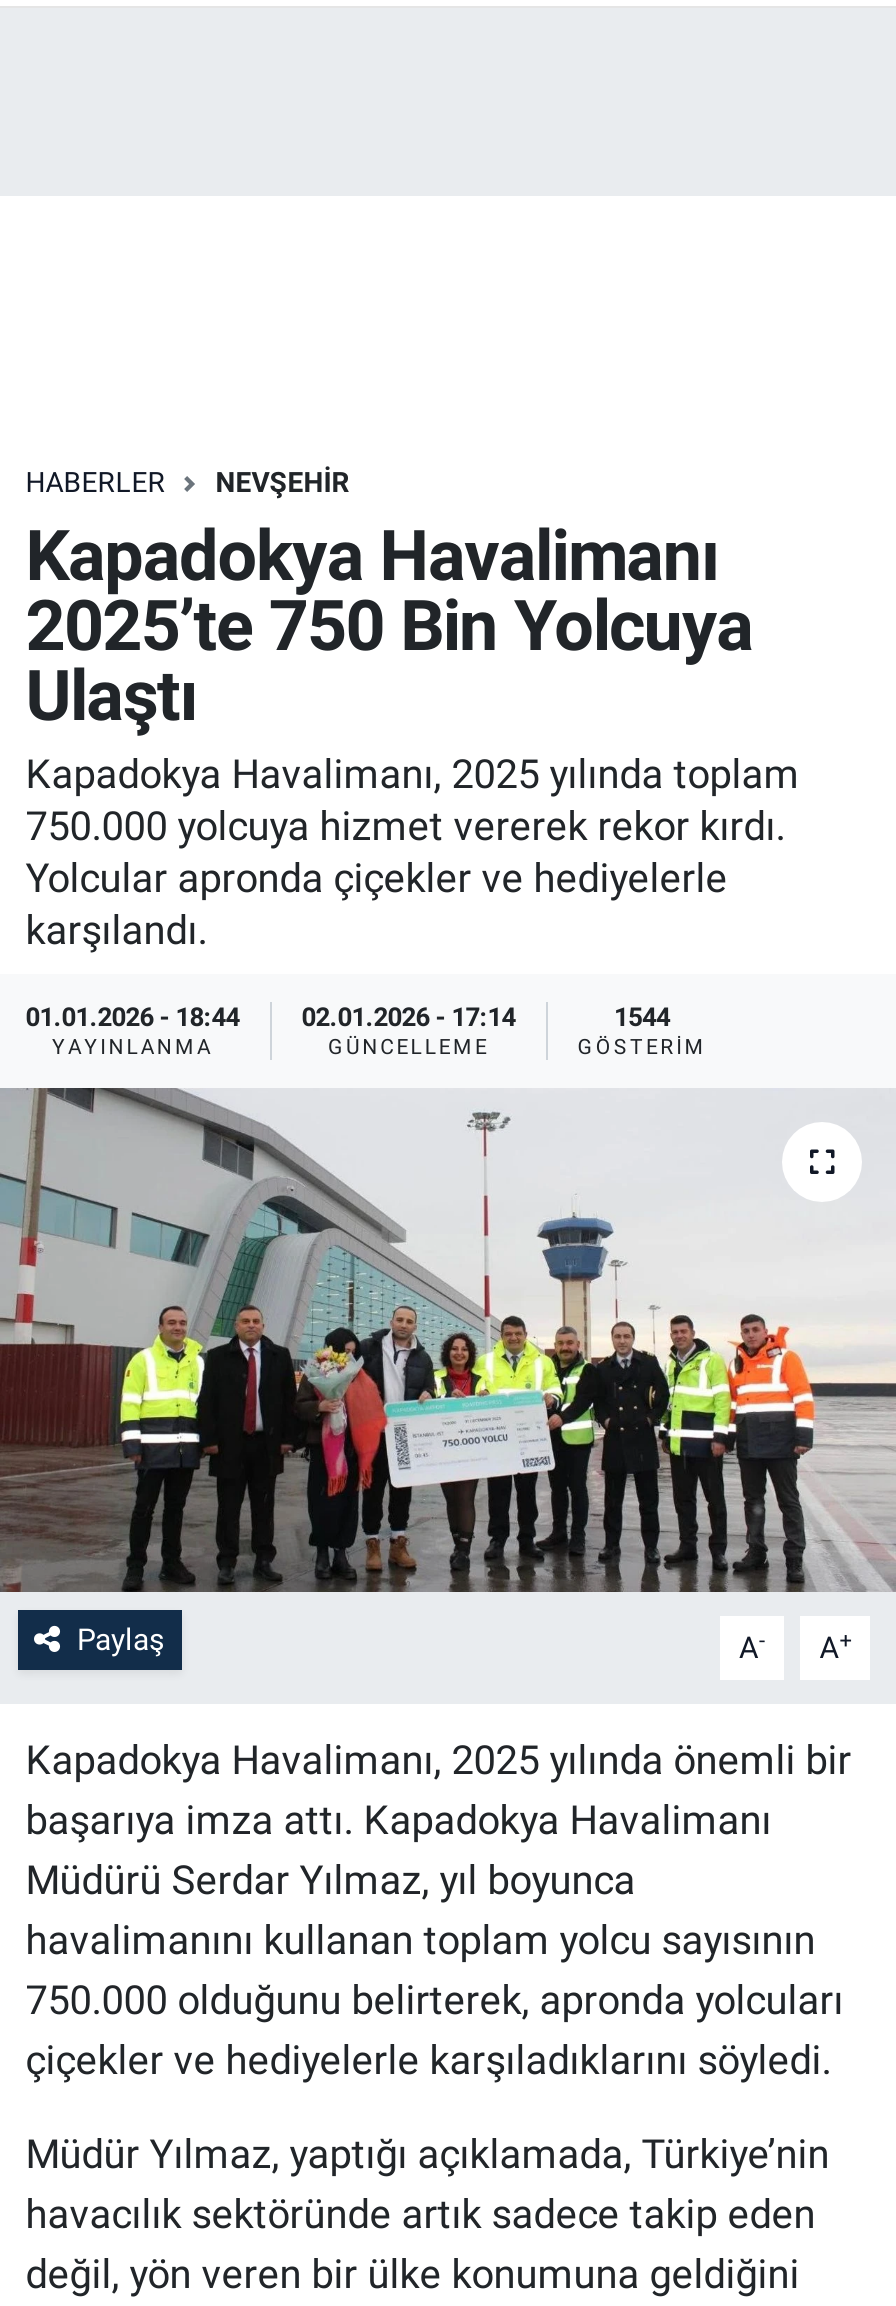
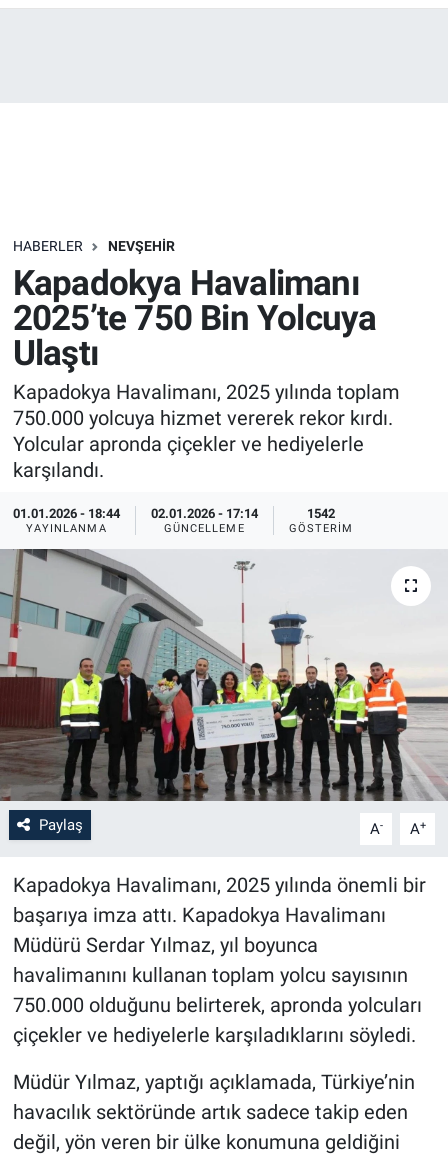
[614,1002,670,1032] 1544 -> [307,506,335,521] 1542

